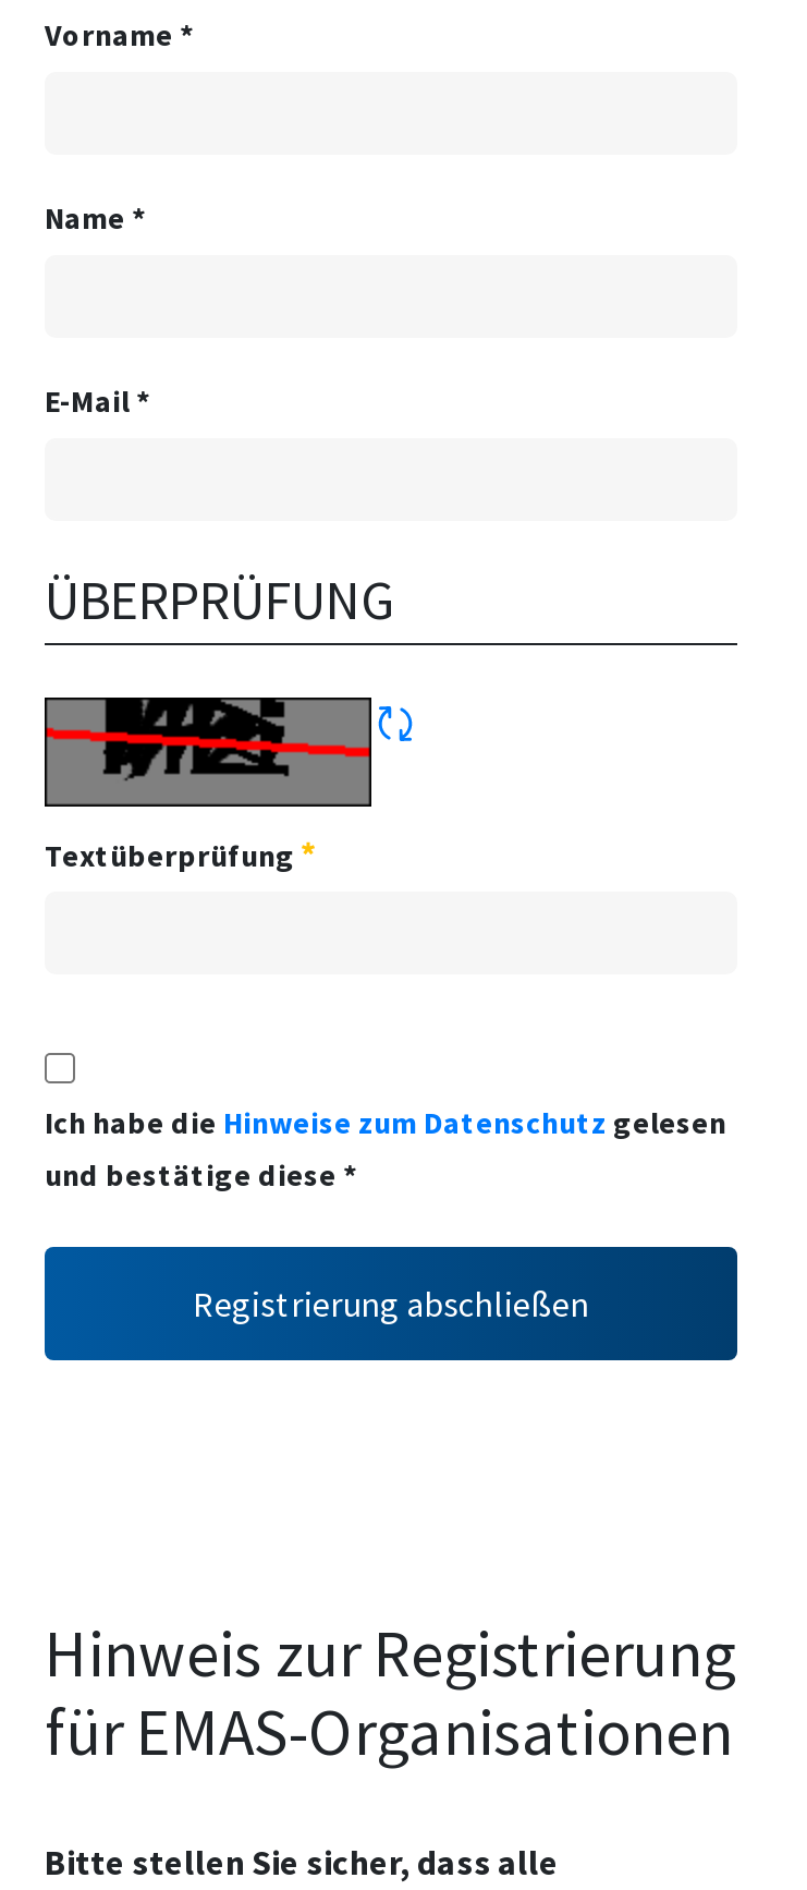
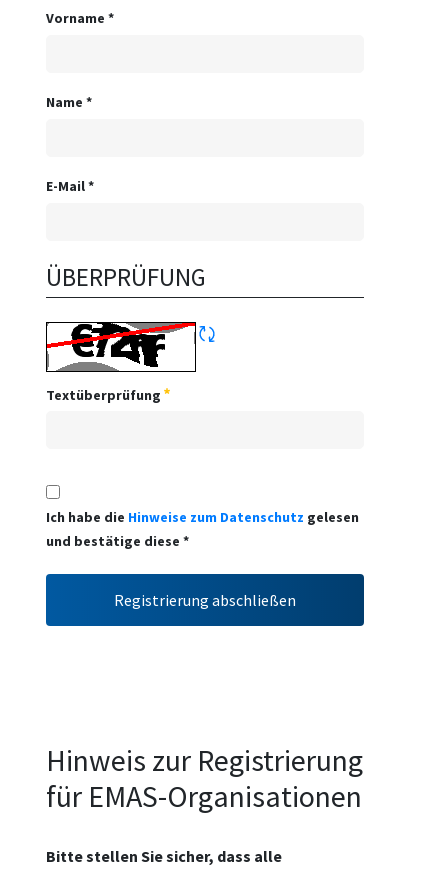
[45,698,371,807] [image] -> [46,322,196,372] [image]

